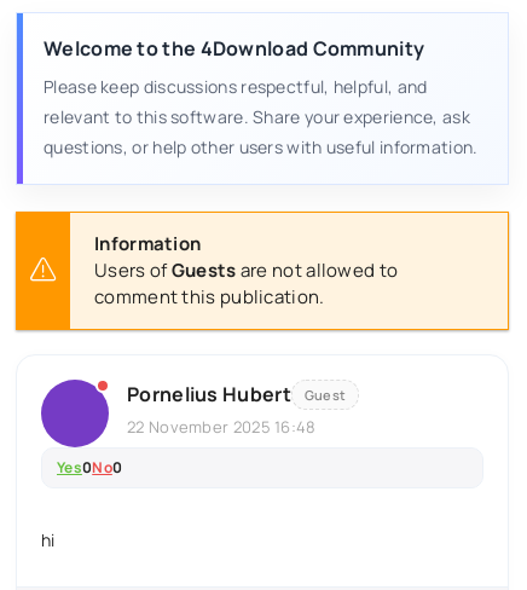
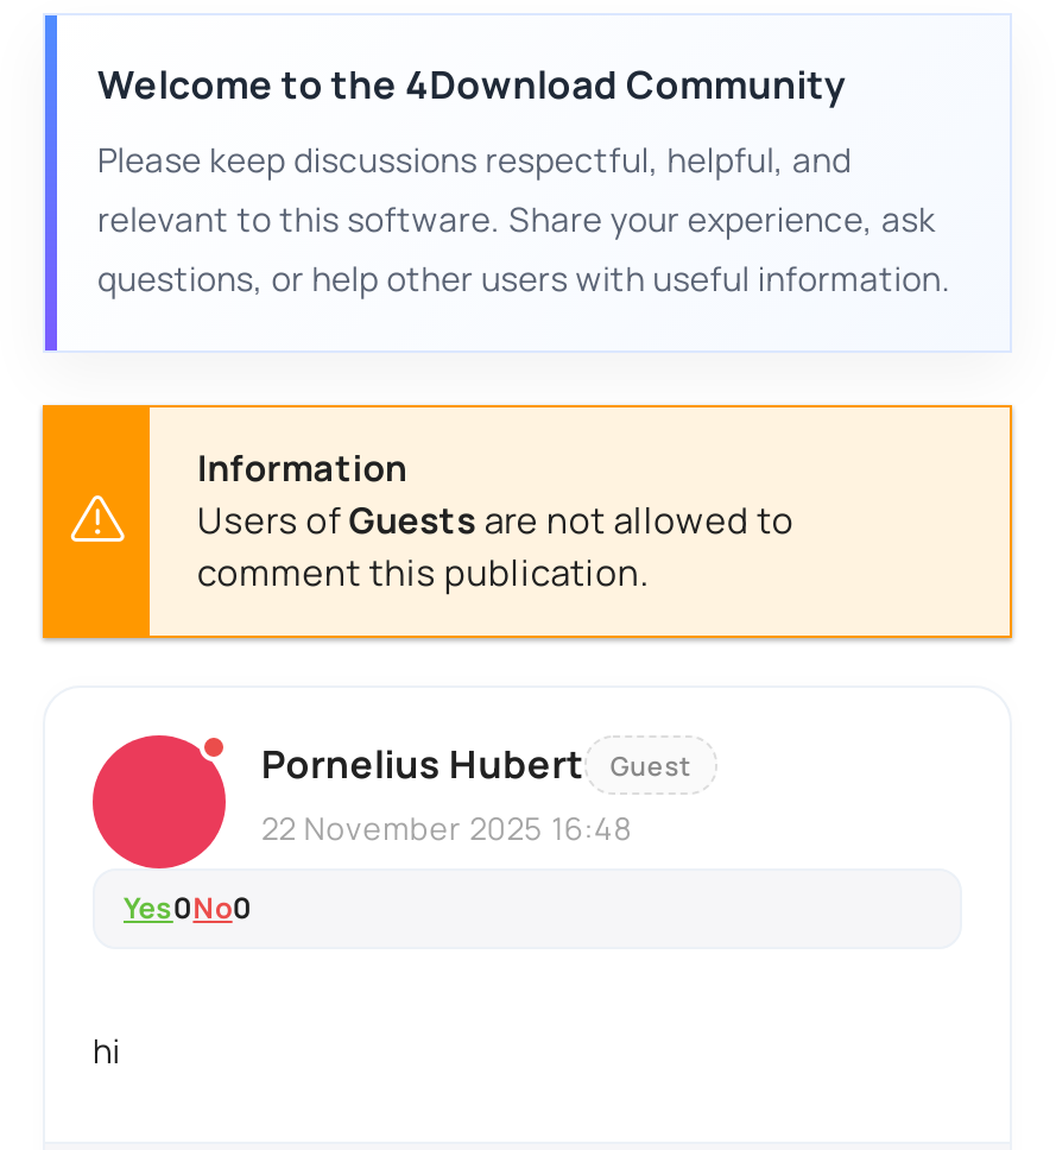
[40,378,110,449] [image] -> [90,733,228,871] [image]

